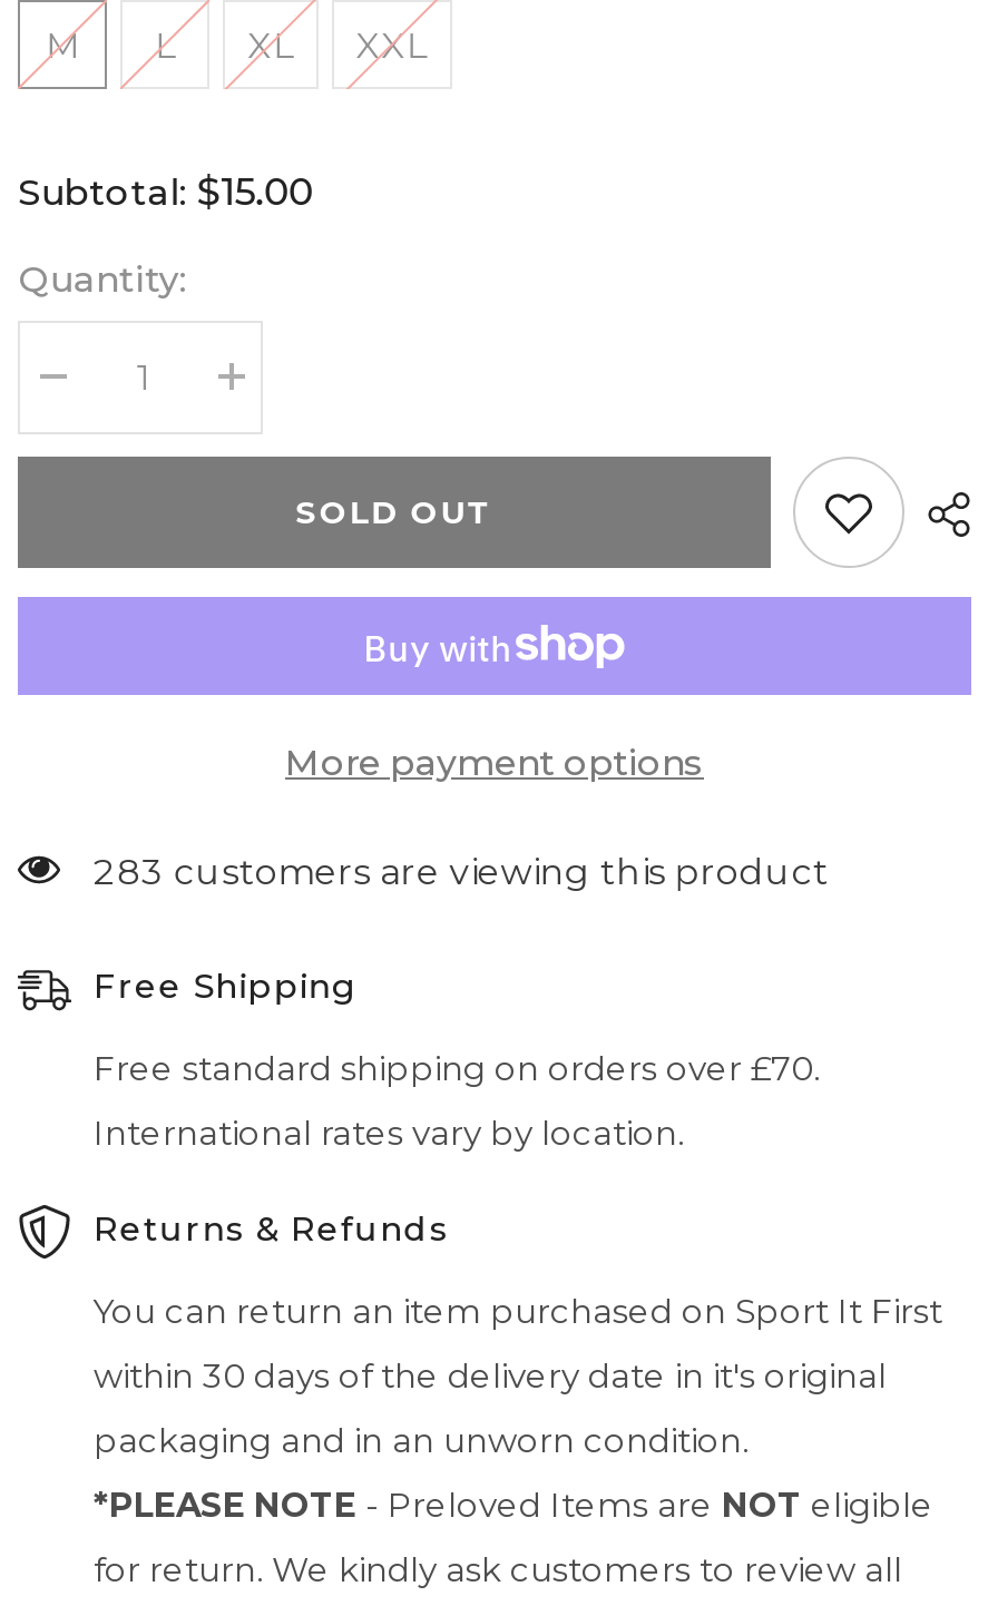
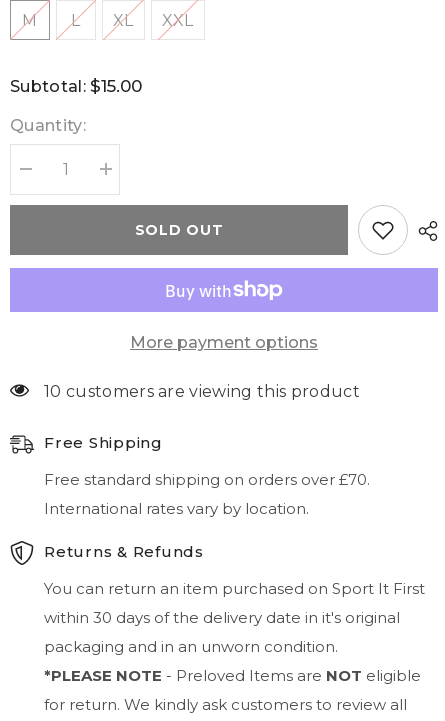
[94,851,829,893] 283 customers are viewing this product -> [44,382,360,401] 10 customers are viewing this product

